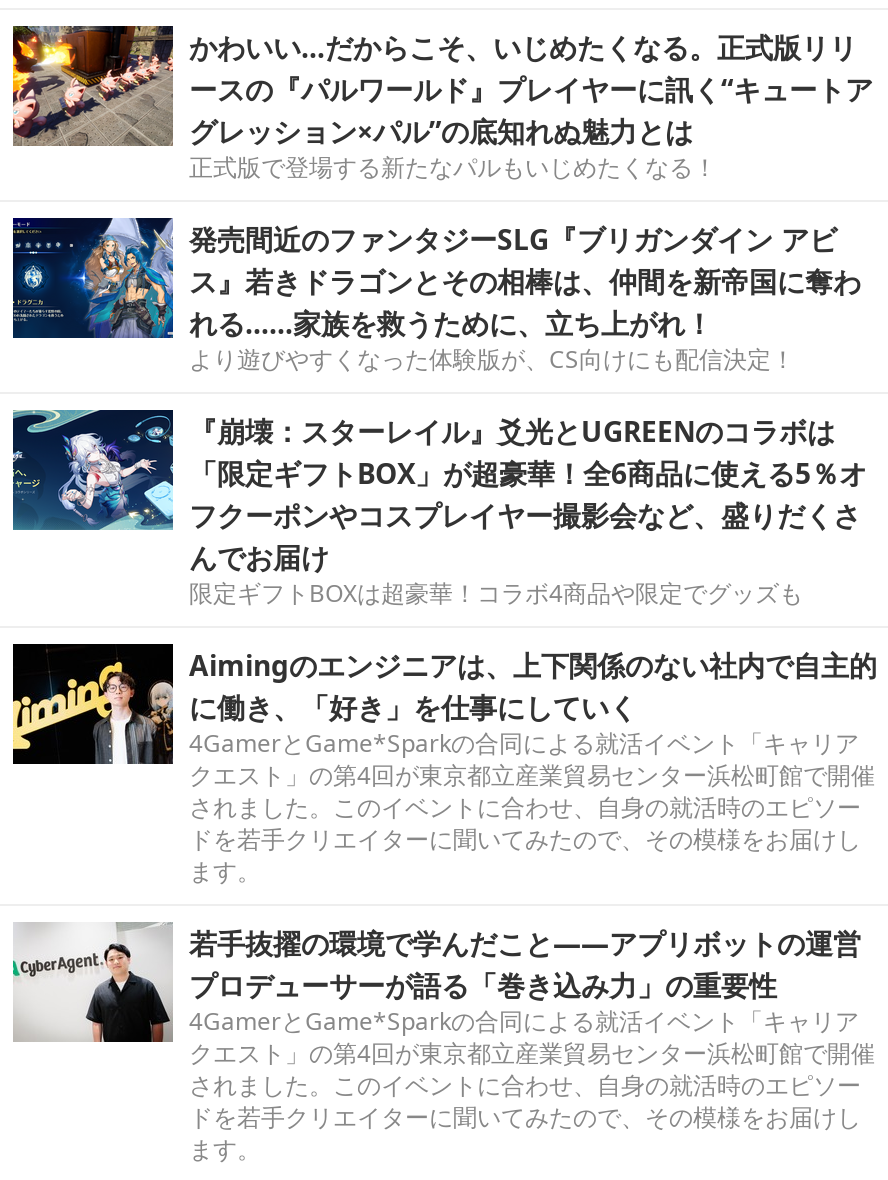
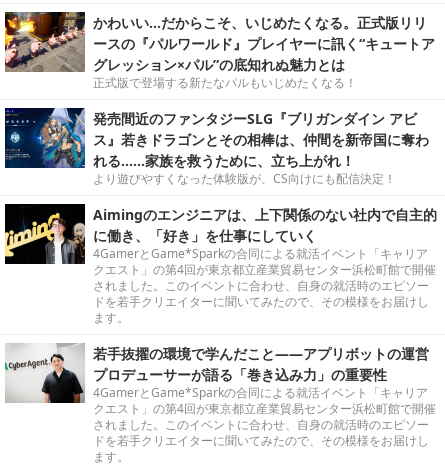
[11,408,867,610] [image] | 『崩壊：スターレイル』爻光とUGREENのコラボは | 「限定ギフトBOX」が超豪華！全6商品に使える5％オ | フクーポンやコスプレイヤー撮影会など、盛りだくさ | んでお届け | 限定ギフトBOXは超豪華！コラボ4商品や限定でグッズも -> none

